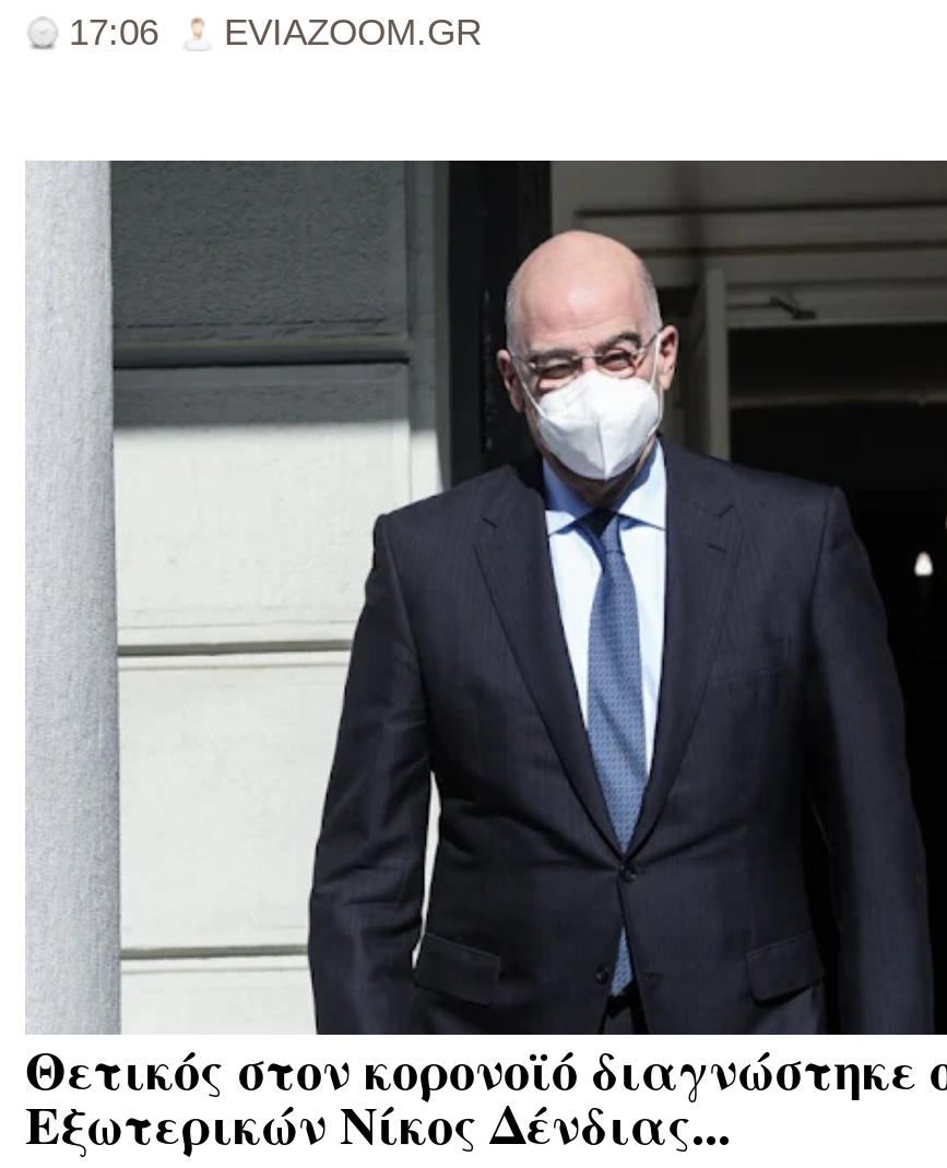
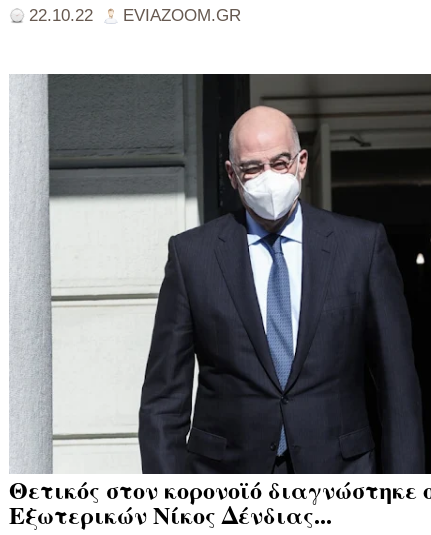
[69,12,482,54] 17:06 EVIAZOOM.GR -> [29,6,241,25] 22.10.22 EVIAZOOM.GR

